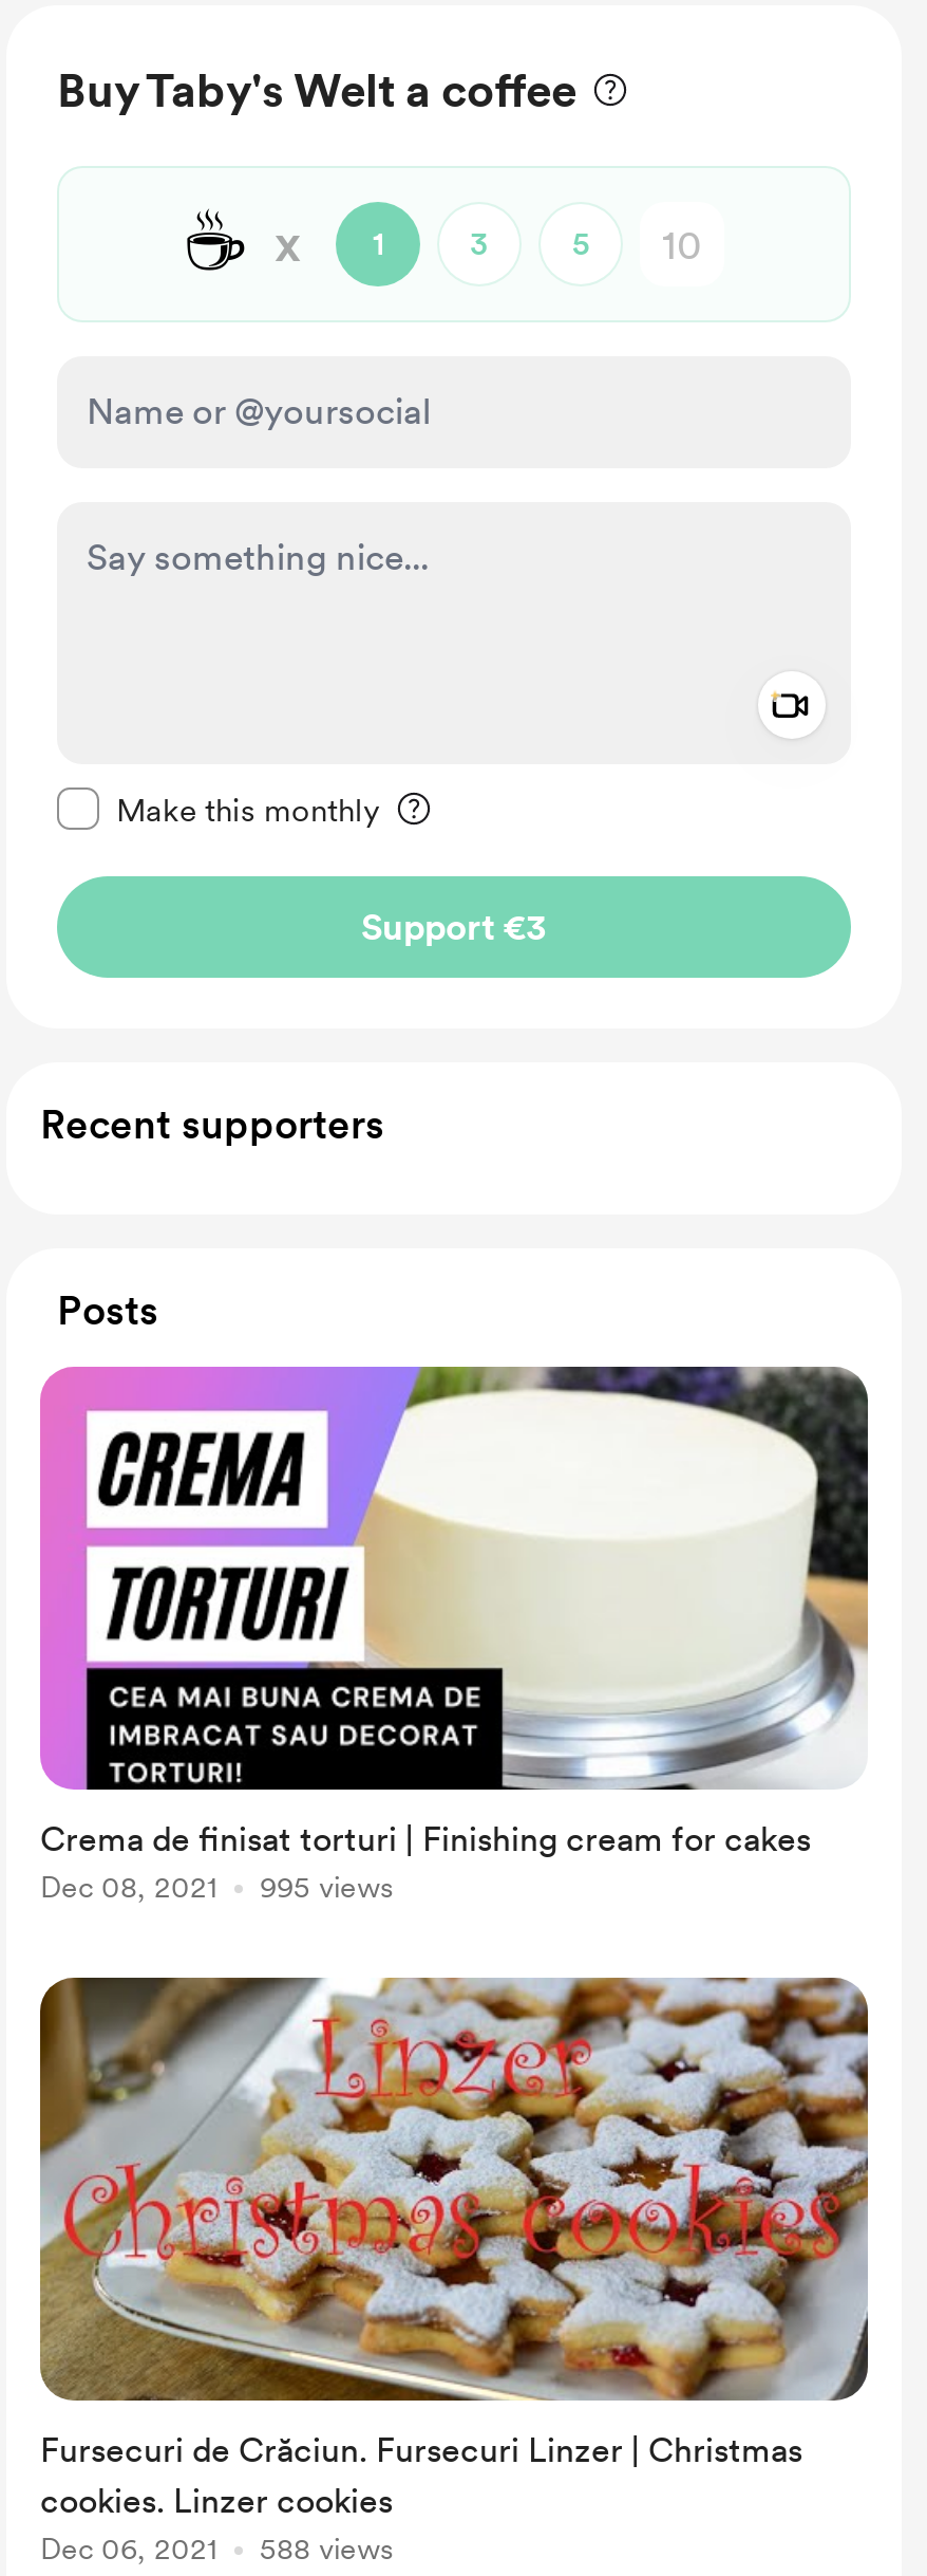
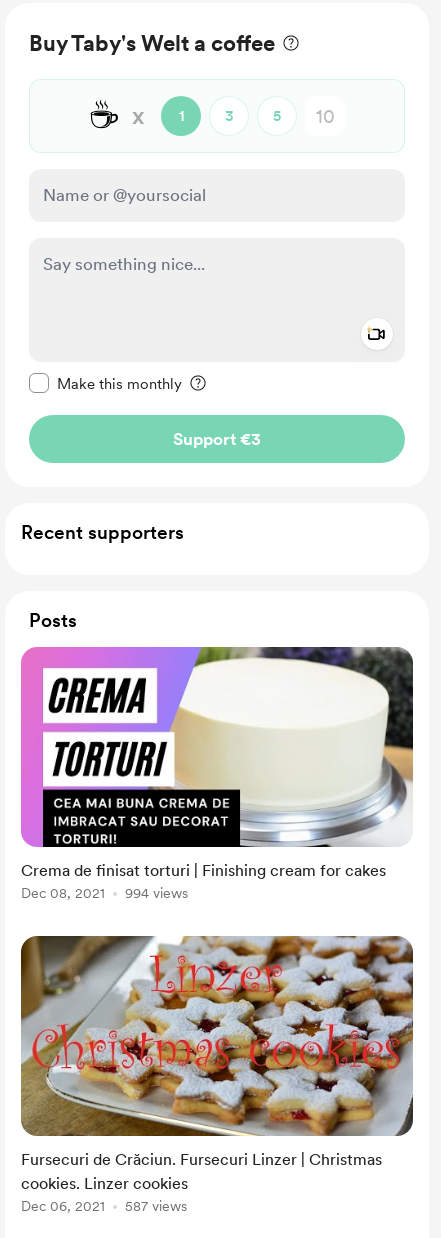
[40,1870,393,1904] Dec 08, 2021 995 views -> [21,885,188,901] Dec 08, 2021 994 views
[40,2532,393,2565] Dec 06, 2021 588 views -> [21,1198,187,1214] Dec 06, 2021 587 views

